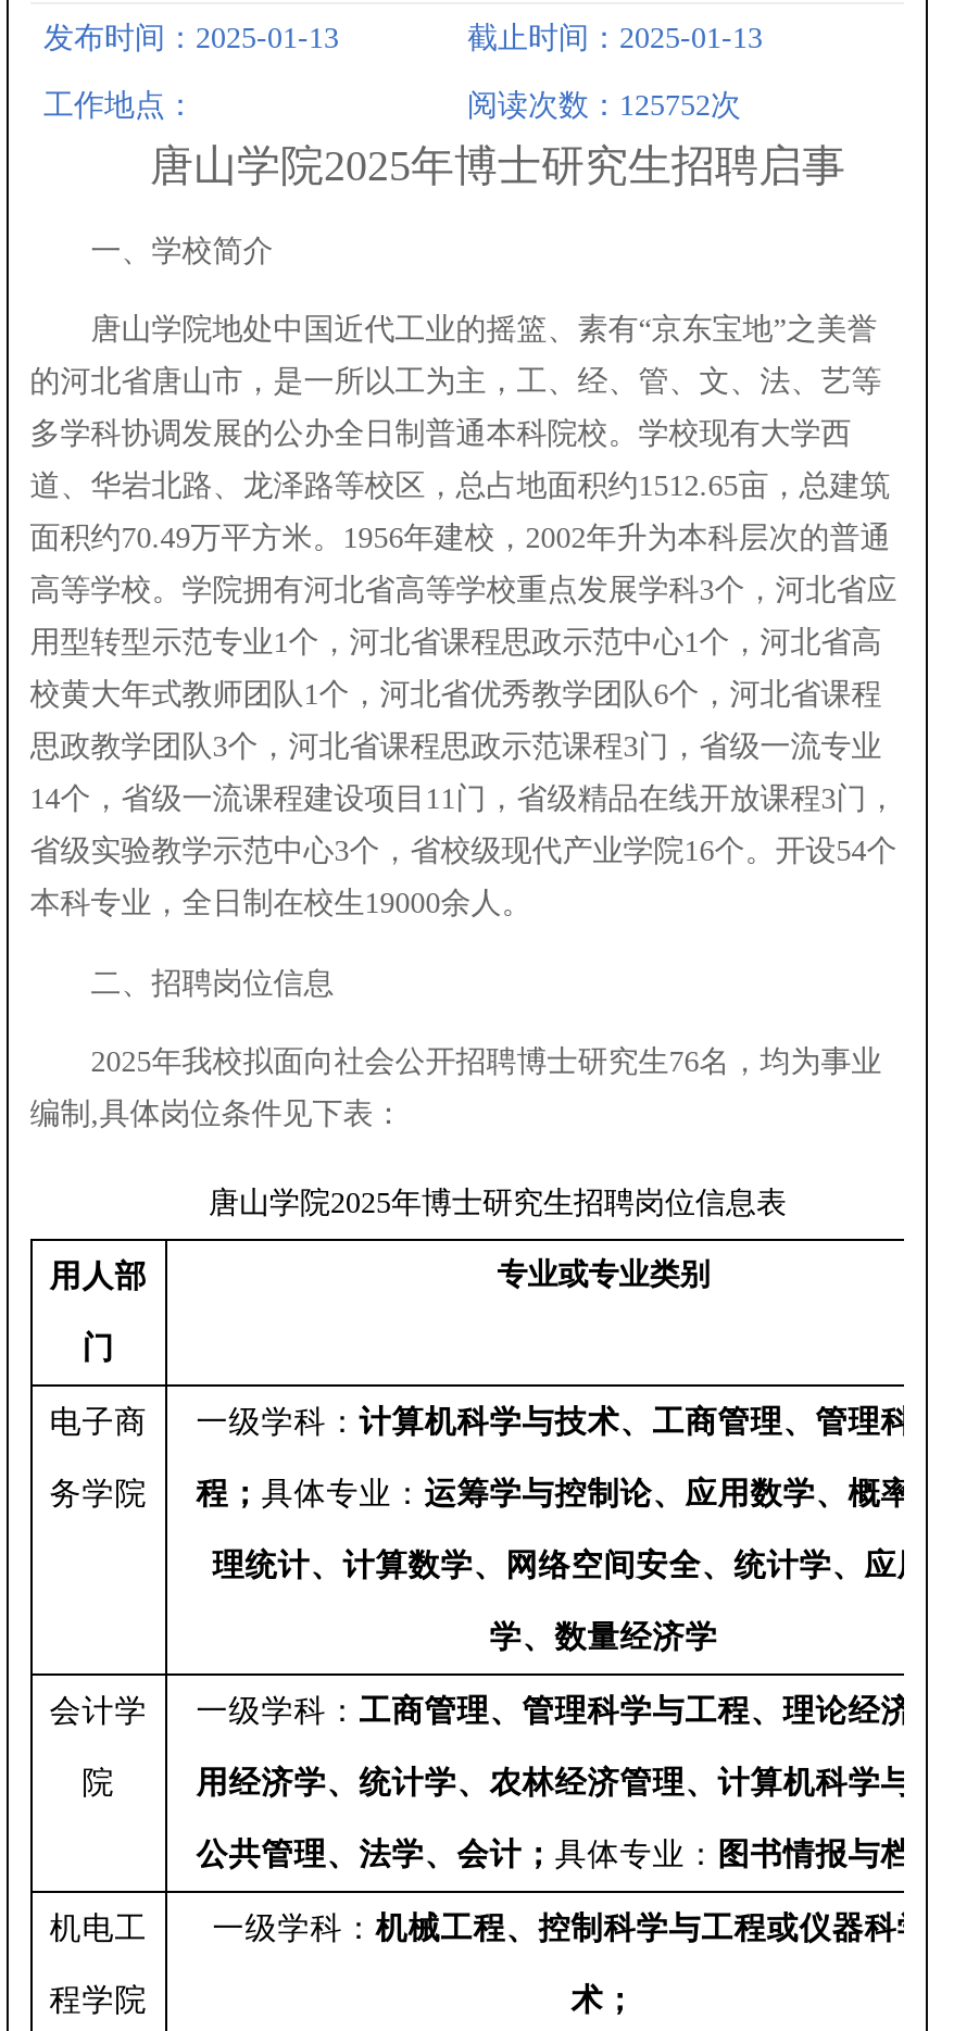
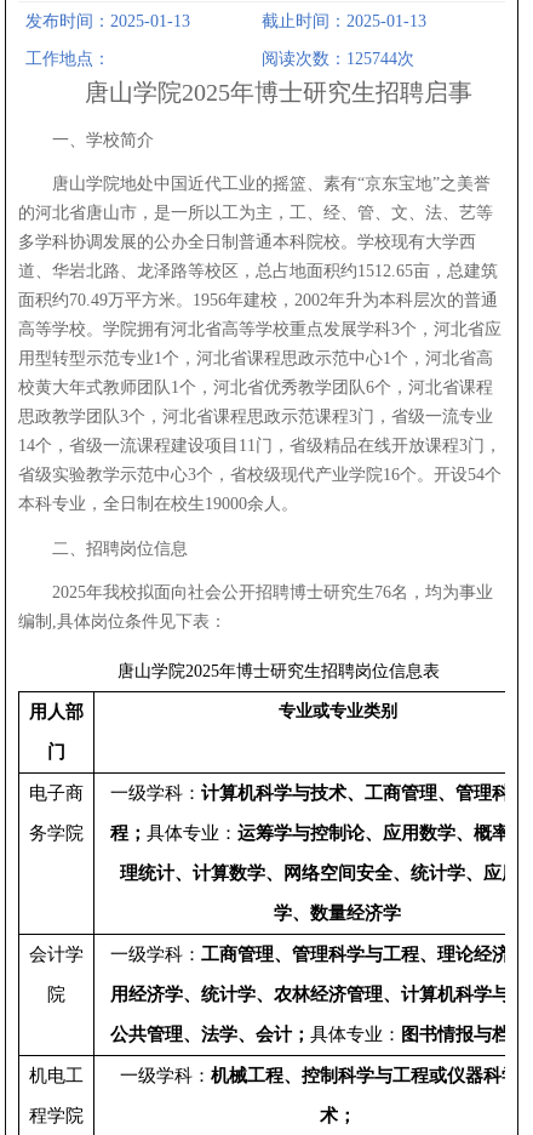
[467,90,741,123] 阅读次数：125752次 -> [262,50,414,68] 阅读次数：125744次

